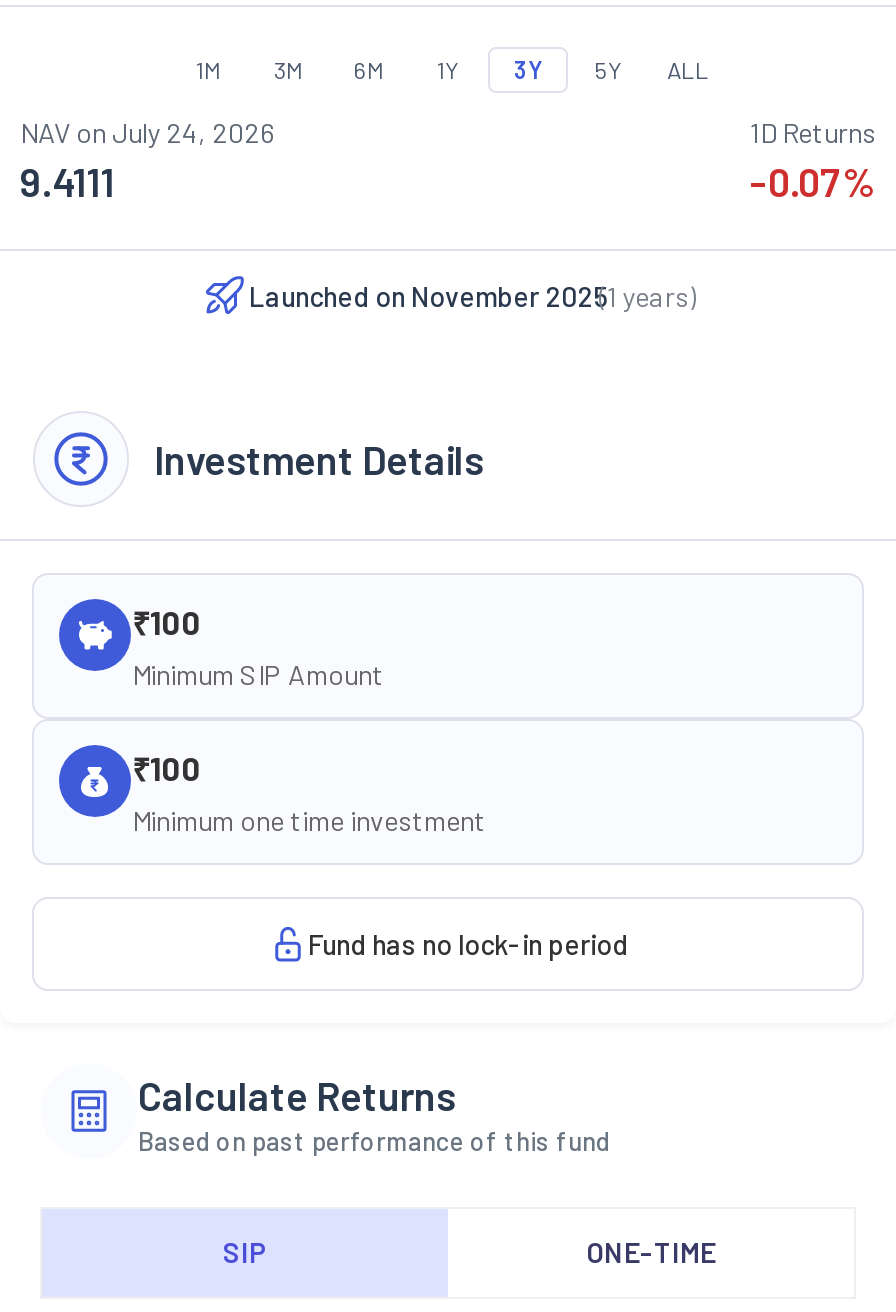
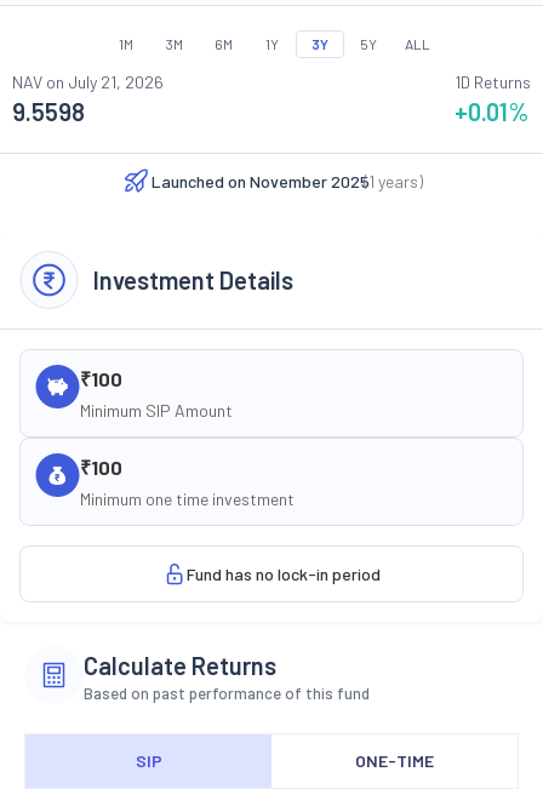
[20,115,276,149] NAV on July 24, 2026 -> [12,72,164,92] NAV on July 21, 2026
[20,157,114,205] 9.4111 -> [12,97,85,126] 9.5598
[750,157,876,205] -0.07% -> [455,97,528,126] +0.01%

